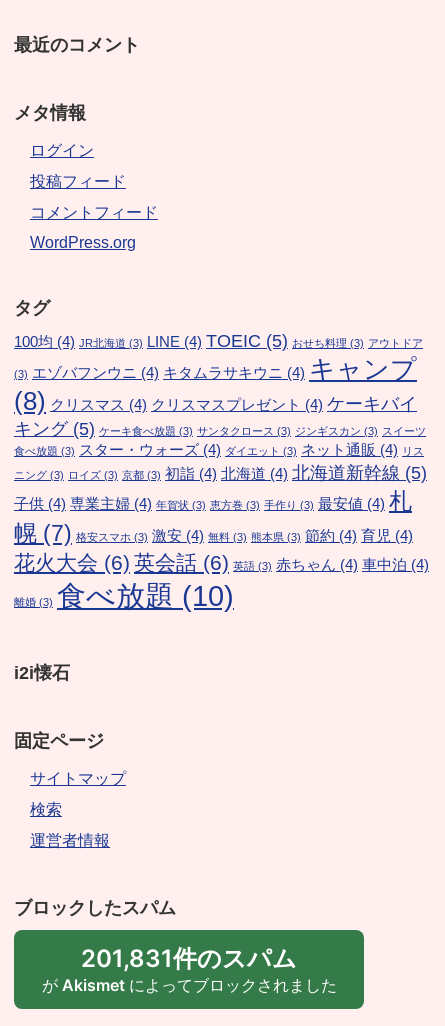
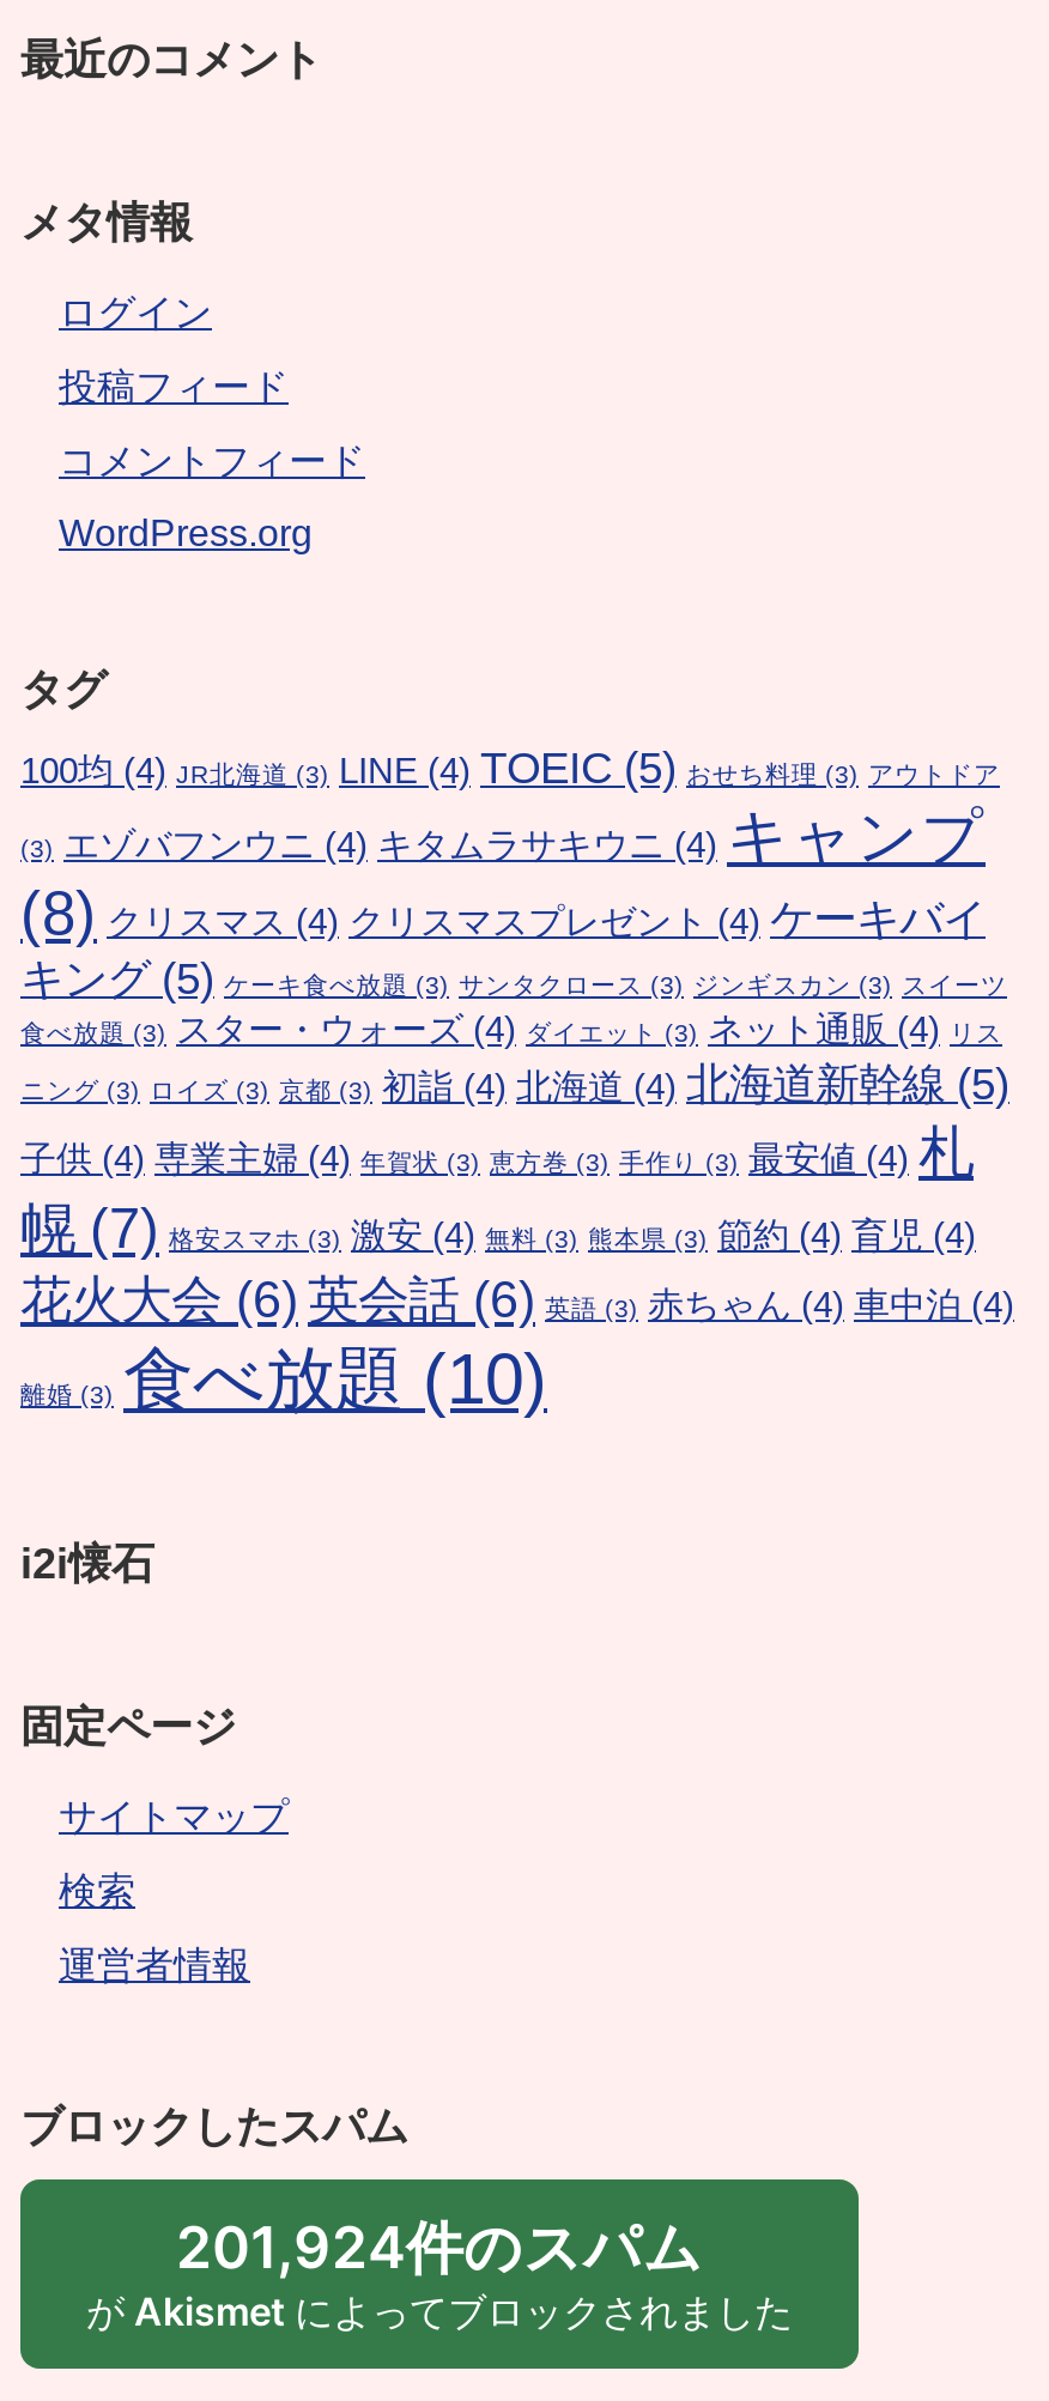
[81,944,297,973] 201,831件のスパム -> [176,2213,703,2282] 201,924件のスパム

